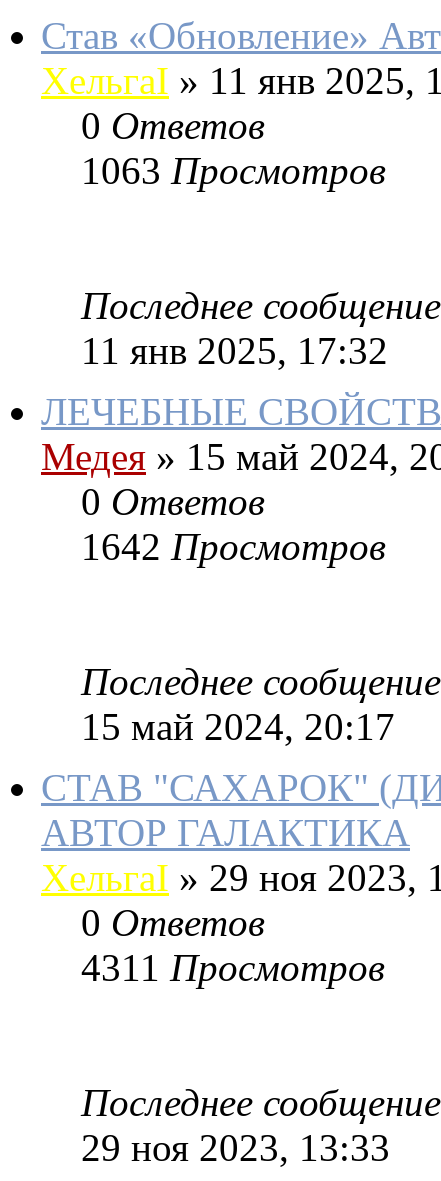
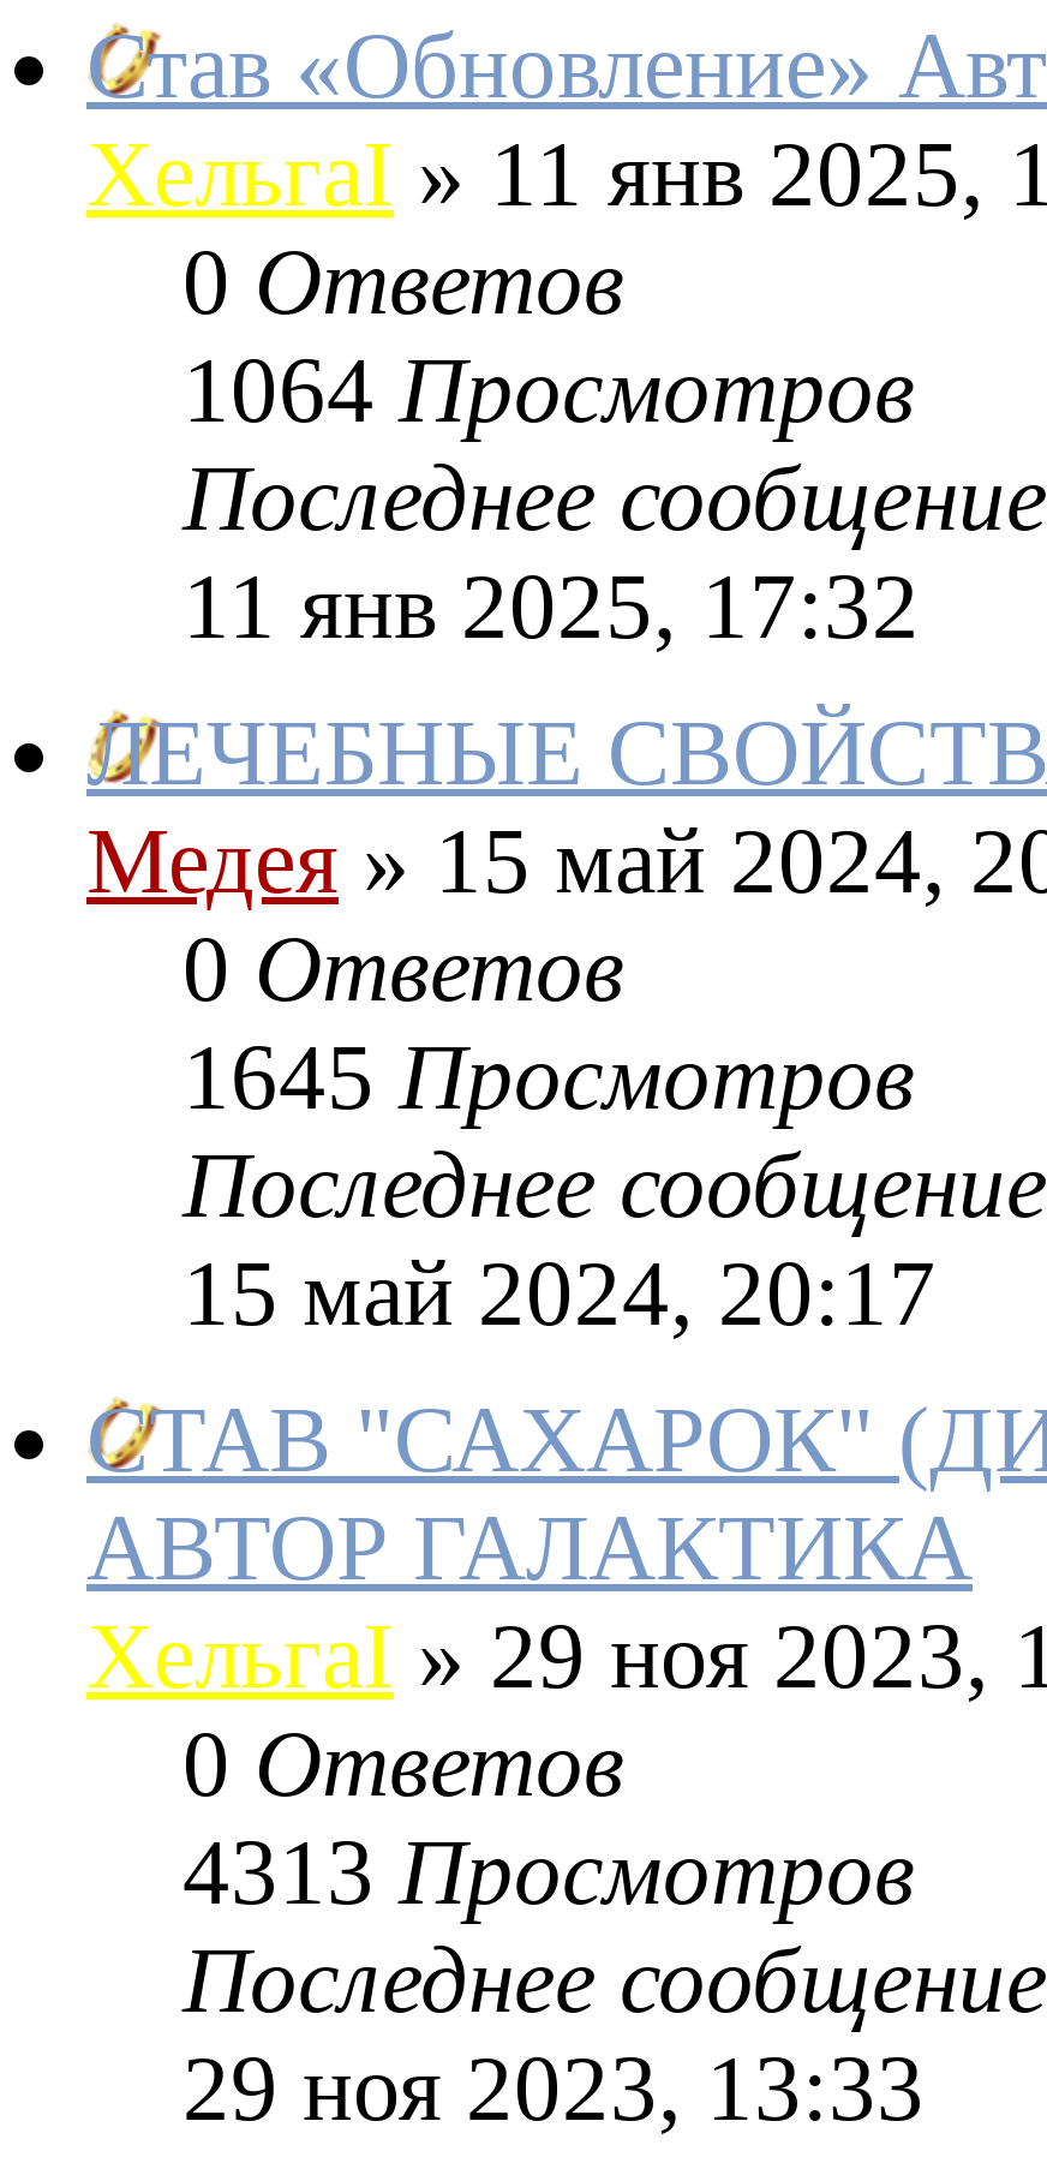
[81,149,386,192] 1063 Просмотров -> [183,338,915,441] 1064 Просмотров
[81,525,386,568] 1642 Просмотров -> [183,1025,915,1128] 1645 Просмотров
[81,946,385,989] 4311 Просмотров -> [183,1820,915,1924] 4313 Просмотров

